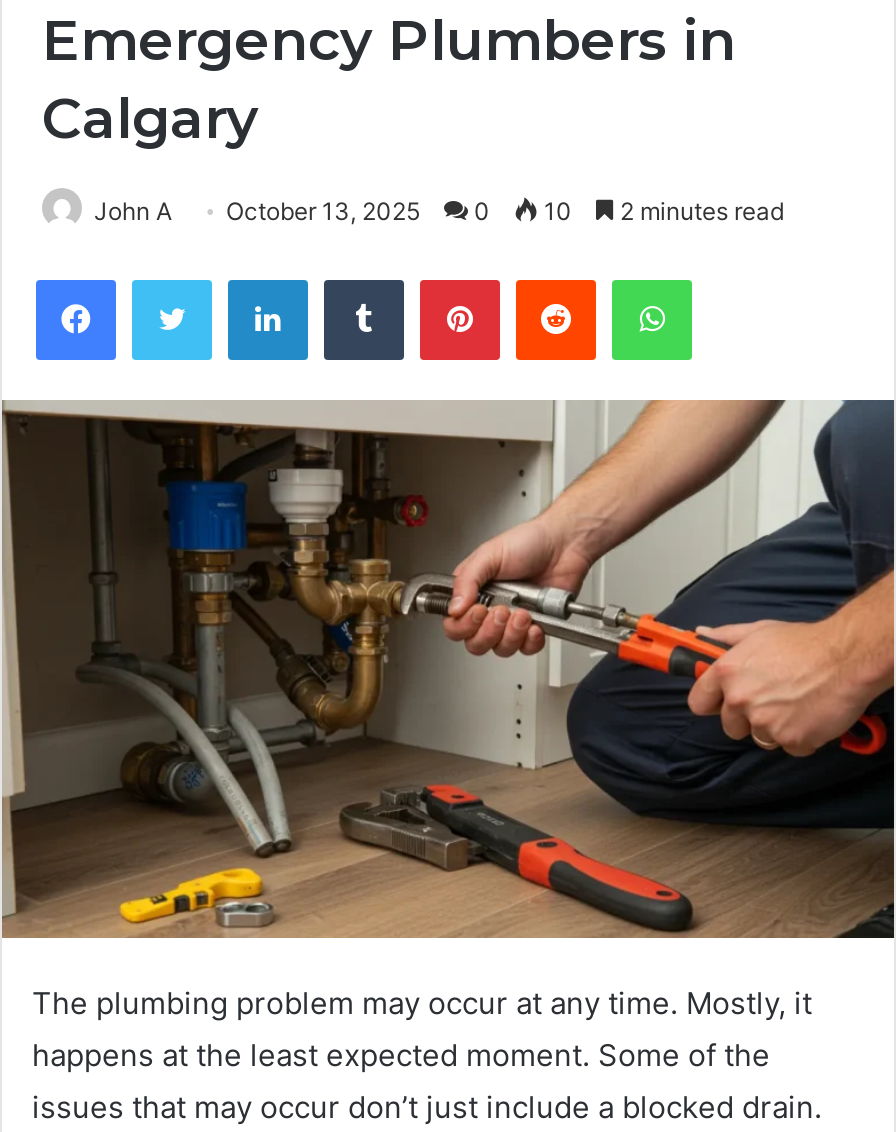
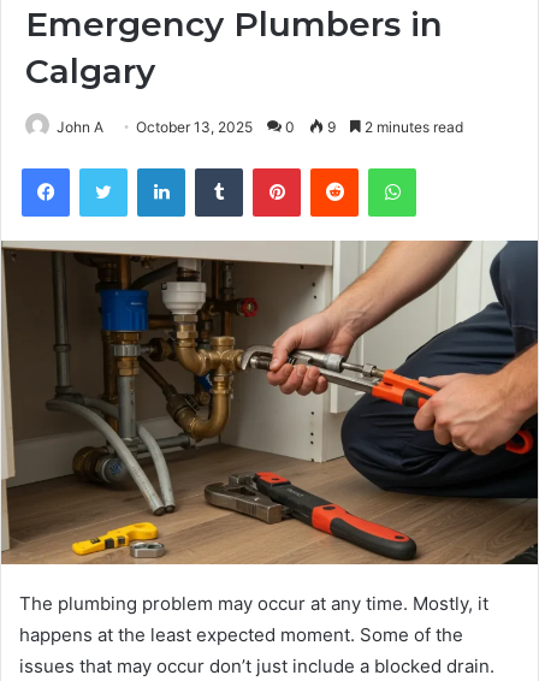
[94,196,784,226] John A October 13, 2025 0 10 2 minutes read -> [57,118,463,136] John A October 13, 2025 0 9 2 minutes read

